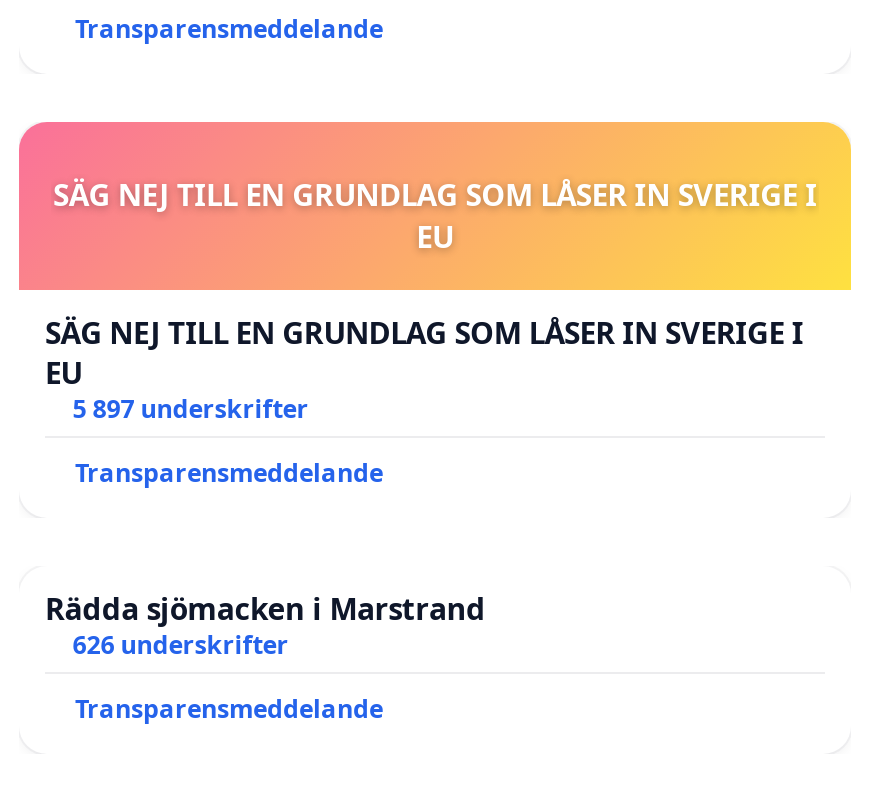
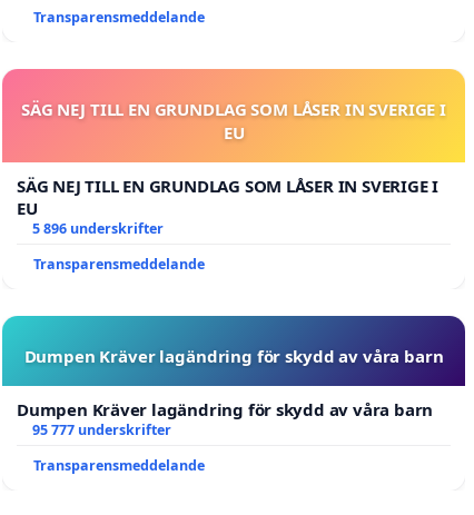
[73,393,309,427] 5 897 underskrifter -> [32,219,163,238] 5 896 underskrifter
[45,589,486,663] Rädda sjömacken i Marstrand | 626 underskrifter -> [17,345,443,440] Dumpen Kräver lagändring för skydd av våra barn | Dumpen Kräver lagändring för skydd av våra barn | 95 777 underskrifter

